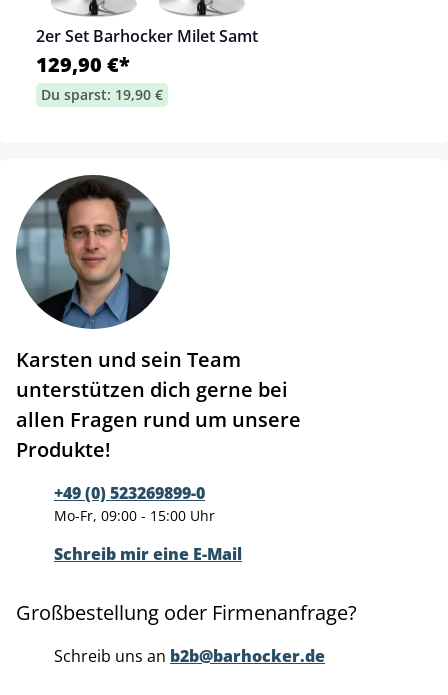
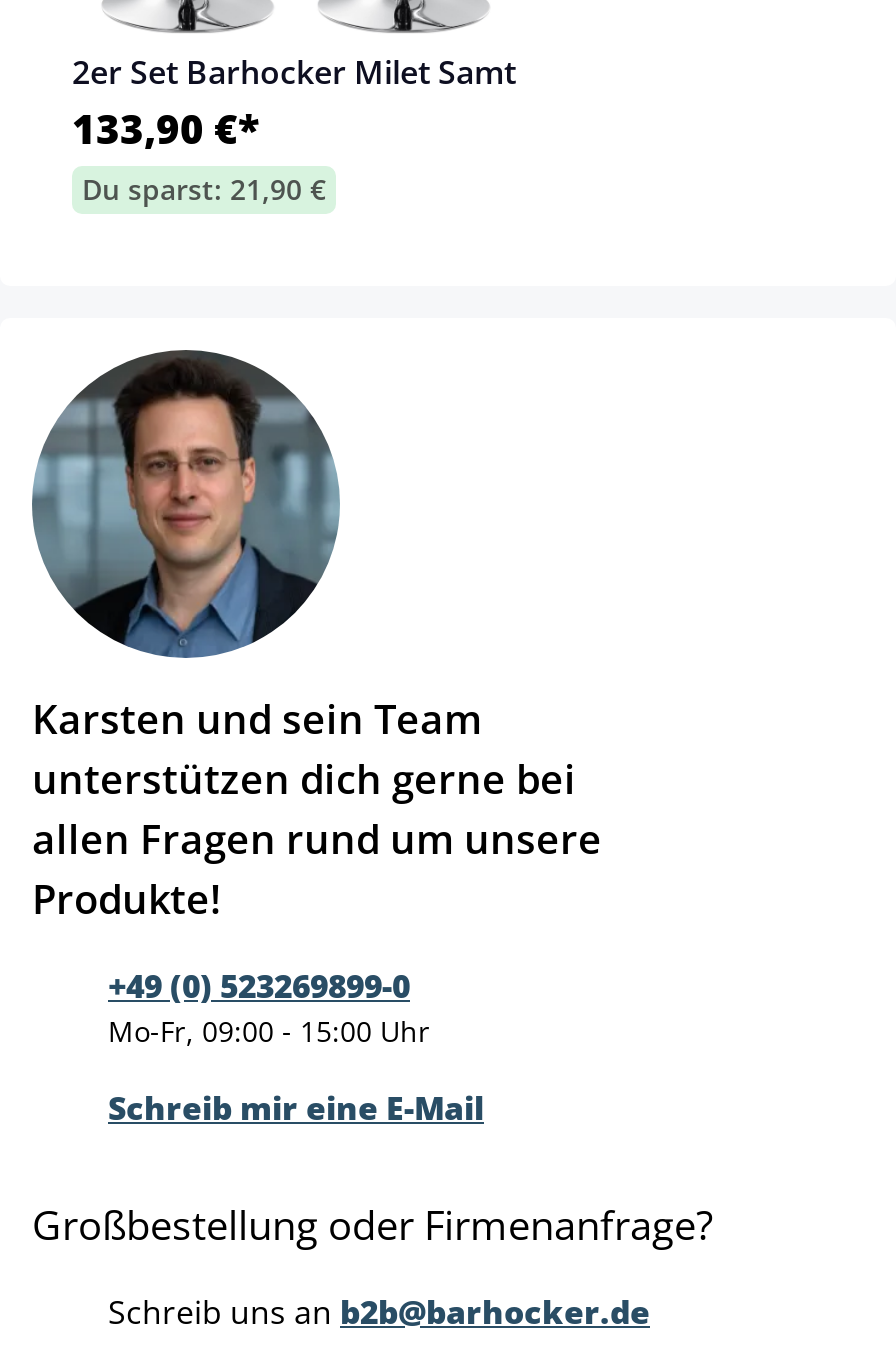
[36,51,130,78] 129,90 €* -> [72,102,260,156] 133,90 €*
[41,85,163,104] Du sparst: 19,90 € -> [82,170,326,208] Du sparst: 21,90 €

